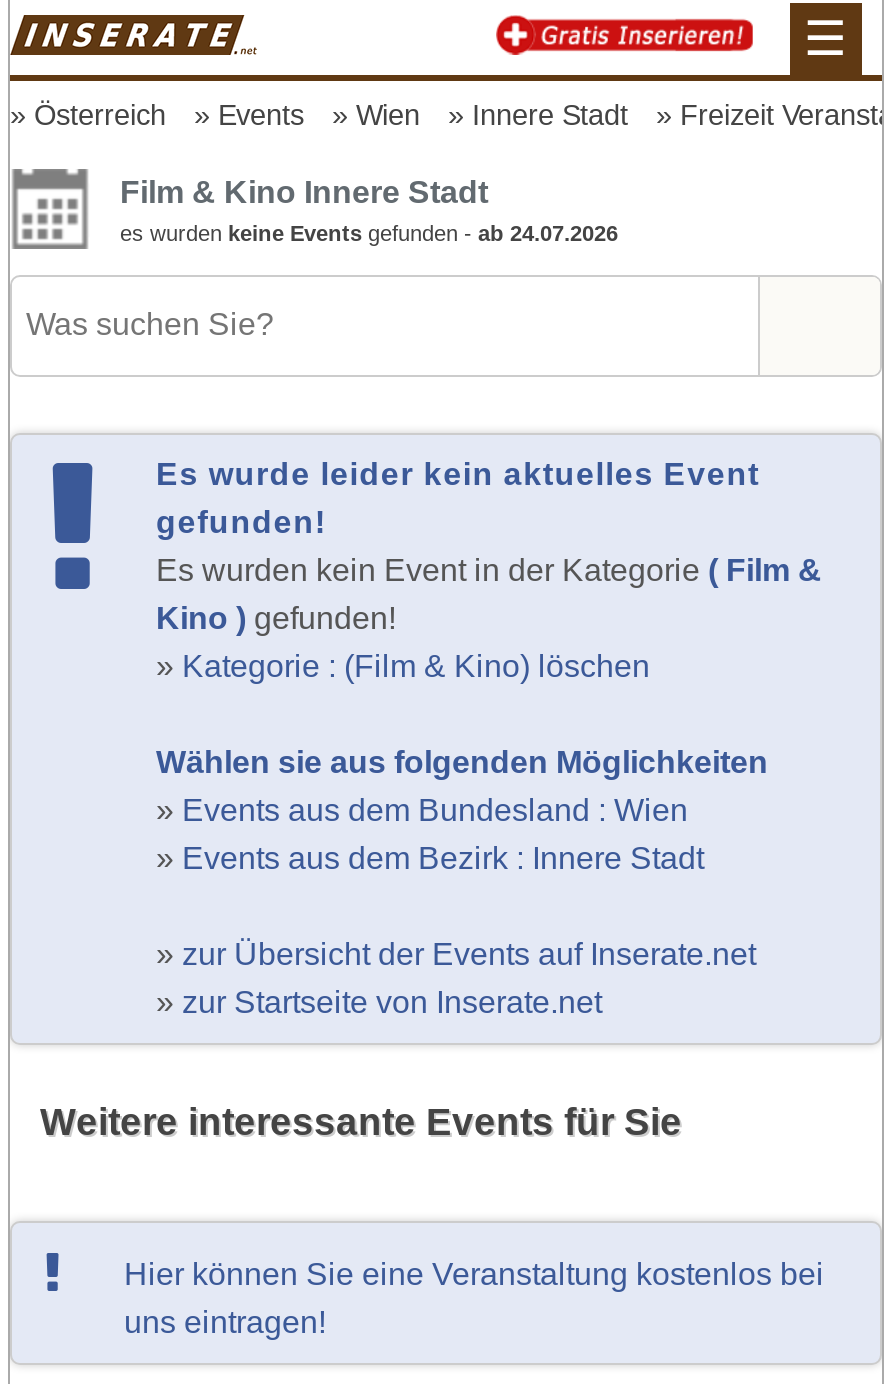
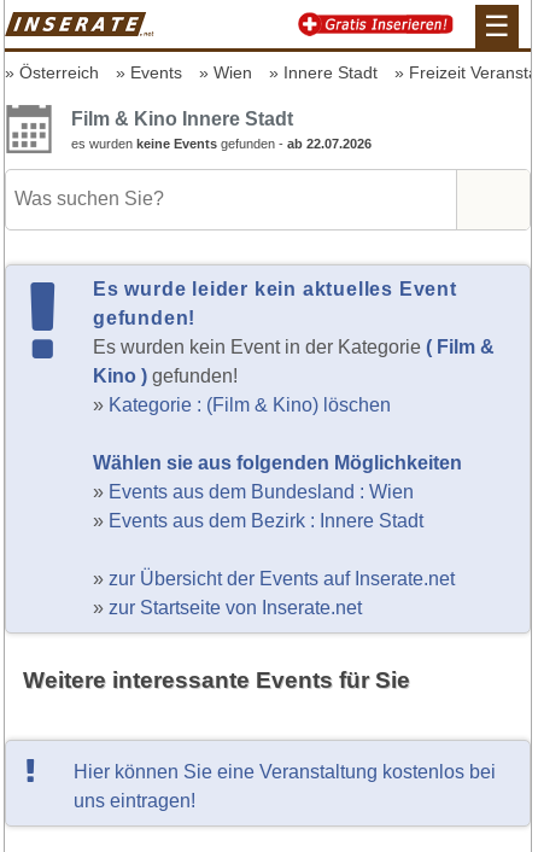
[120,221,618,245] es wurden keine Events gefunden - ab 24.07.2026 -> [71,136,372,151] es wurden keine Events gefunden - ab 22.07.2026

